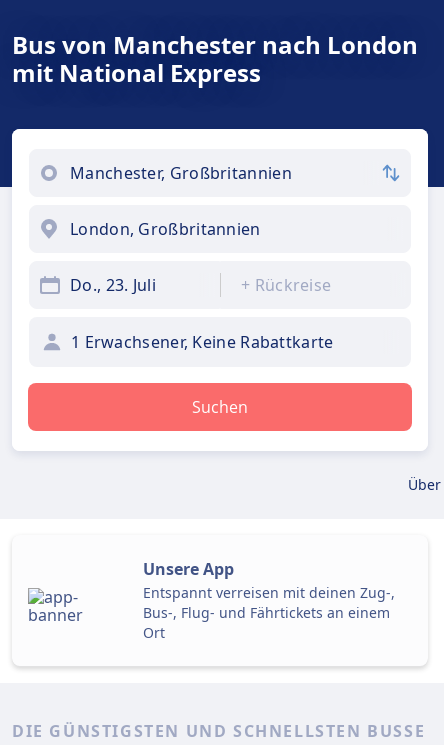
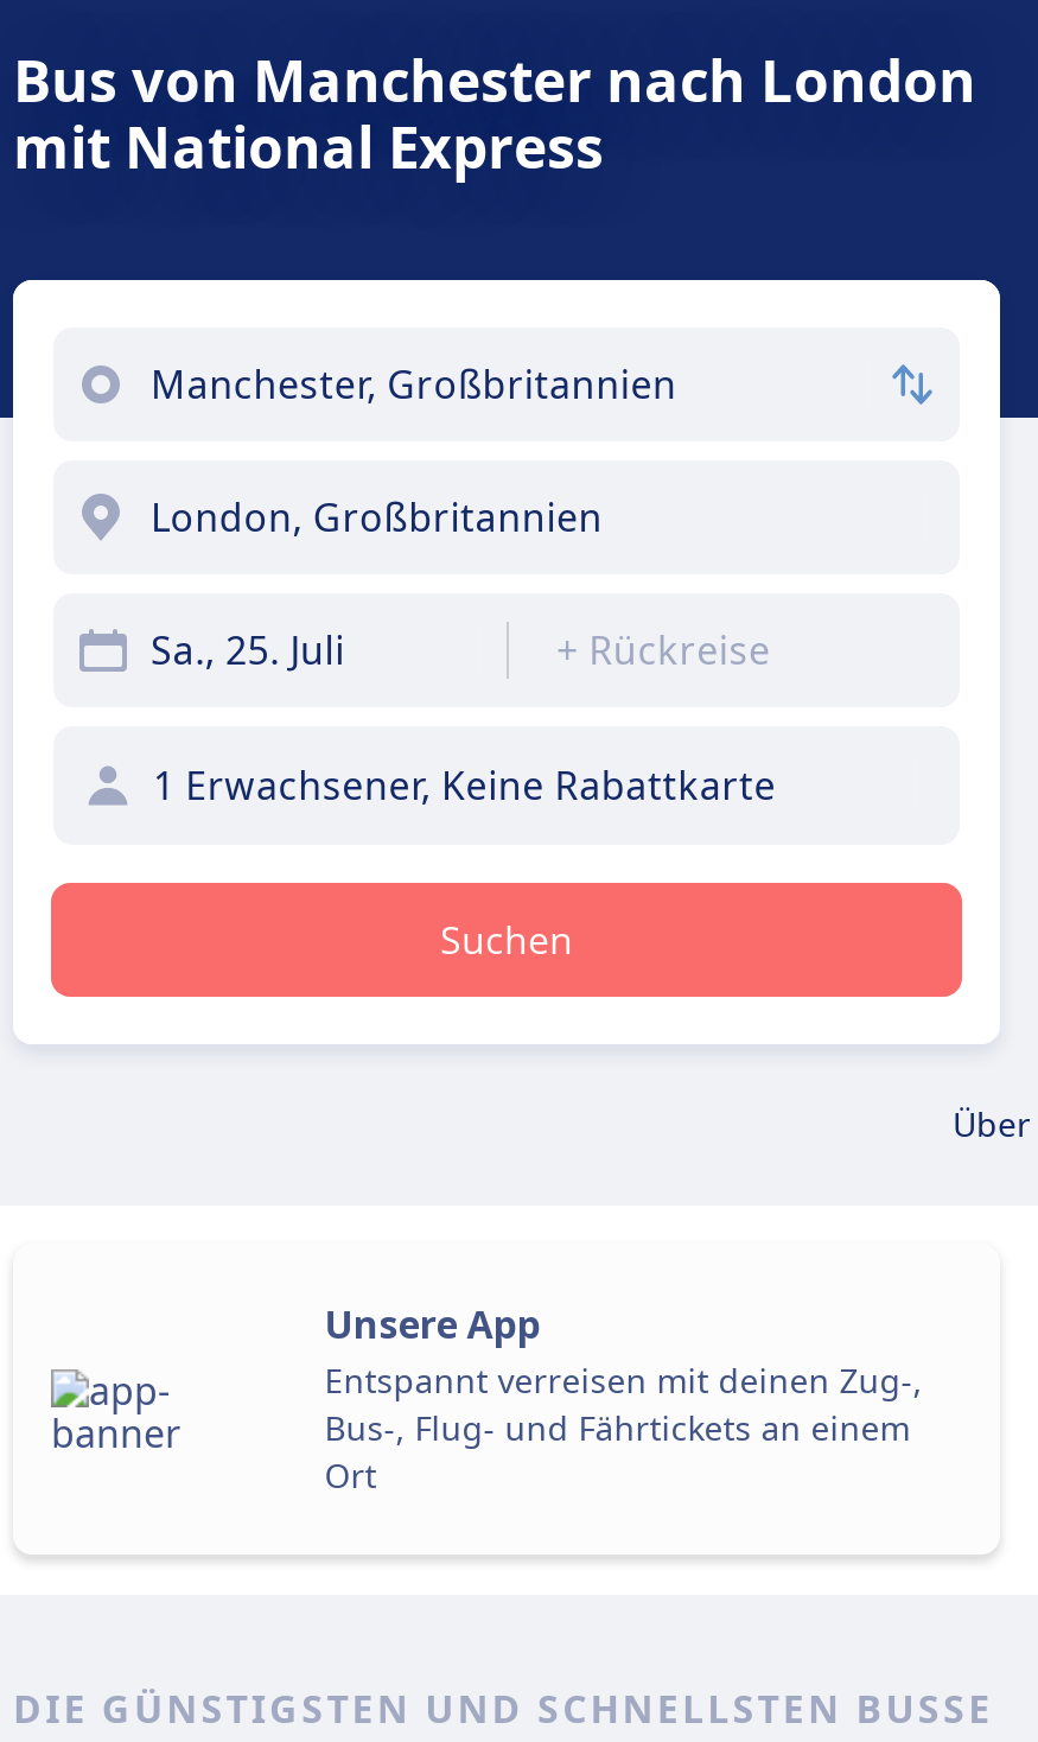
[70,274,156,296] Do., 23. Juli -> [151,624,345,676] Sa., 25. Juli

